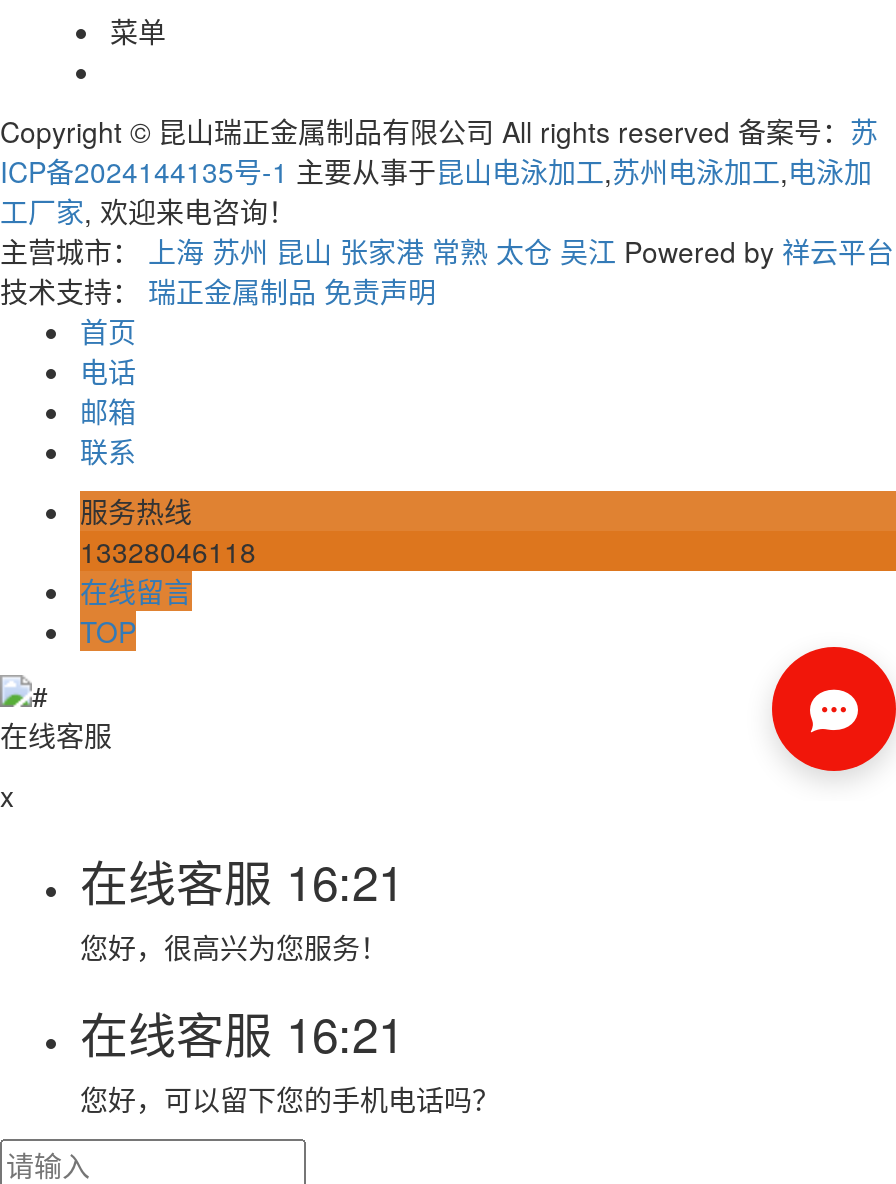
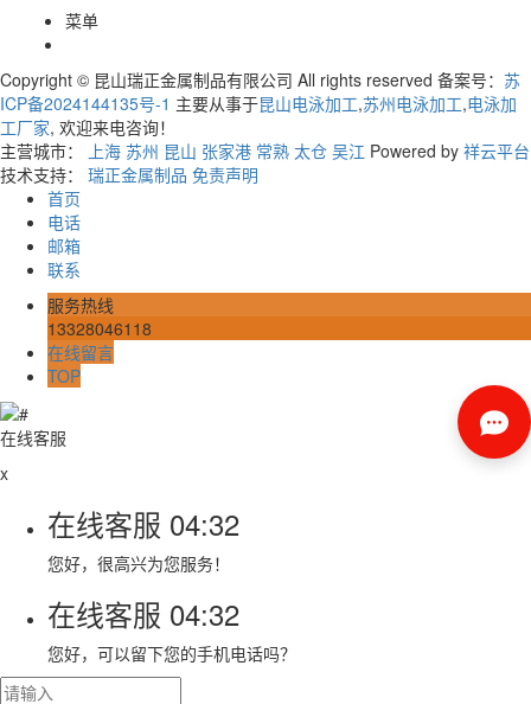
[80,846,404,916] 在线客服16:21 -> [47,503,239,544] 在线客服04:32
[80,998,404,1068] 在线客服16:21 -> [47,593,239,634] 在线客服04:32

